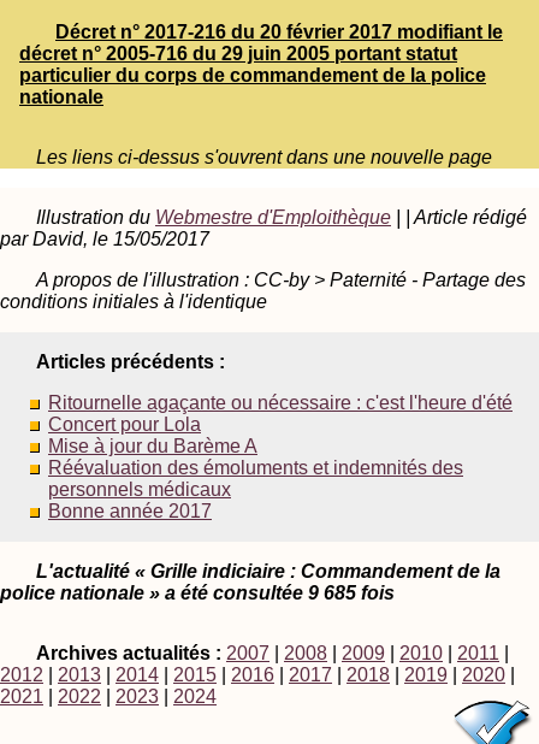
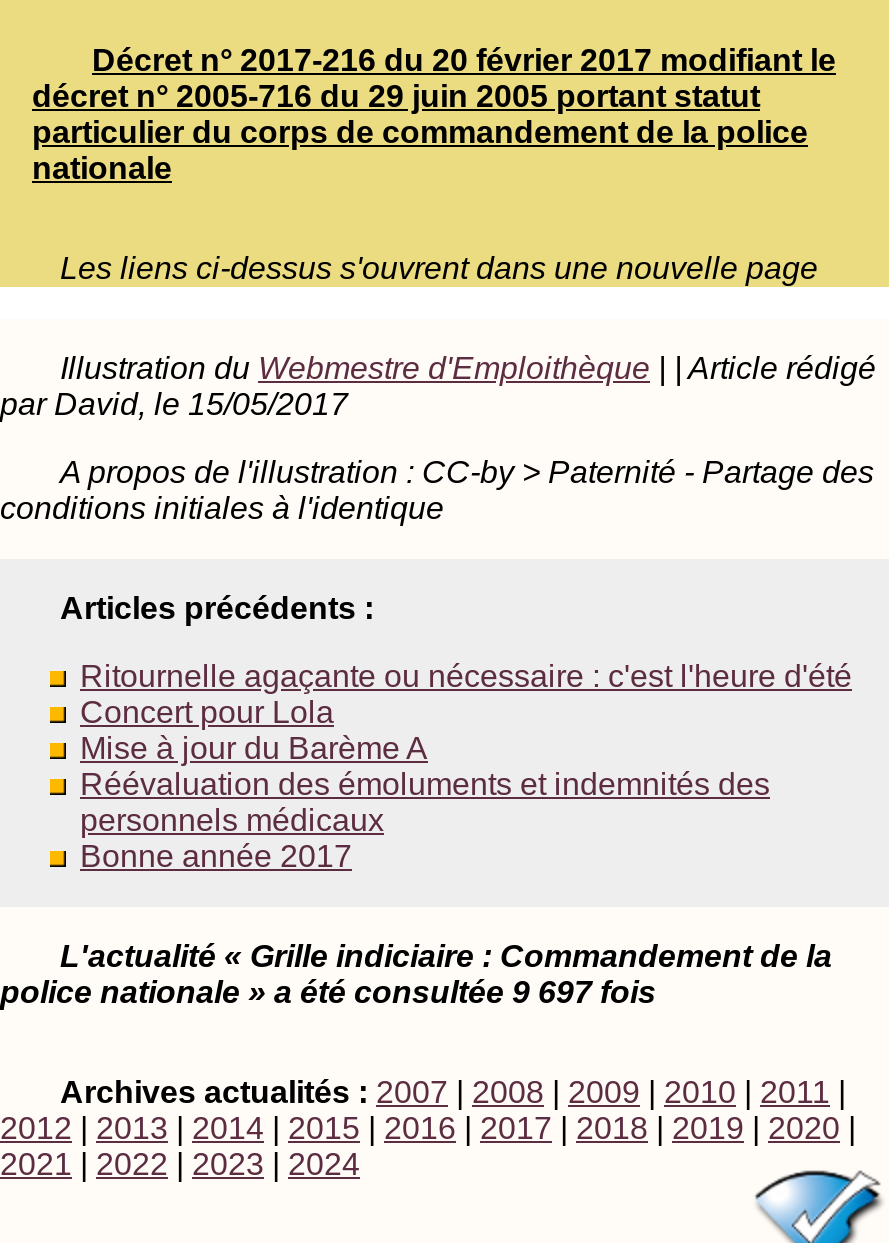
[0,583,395,603] police nationale » a été consultée 9 685 fois -> [0,975,656,1009] police nationale » a été consultée 9 697 fois

